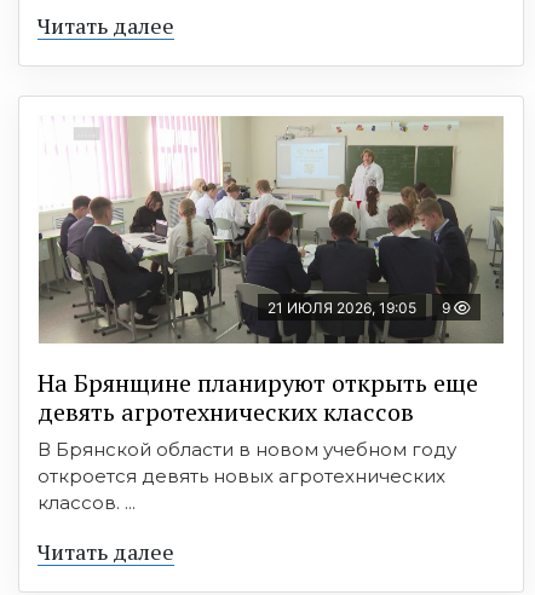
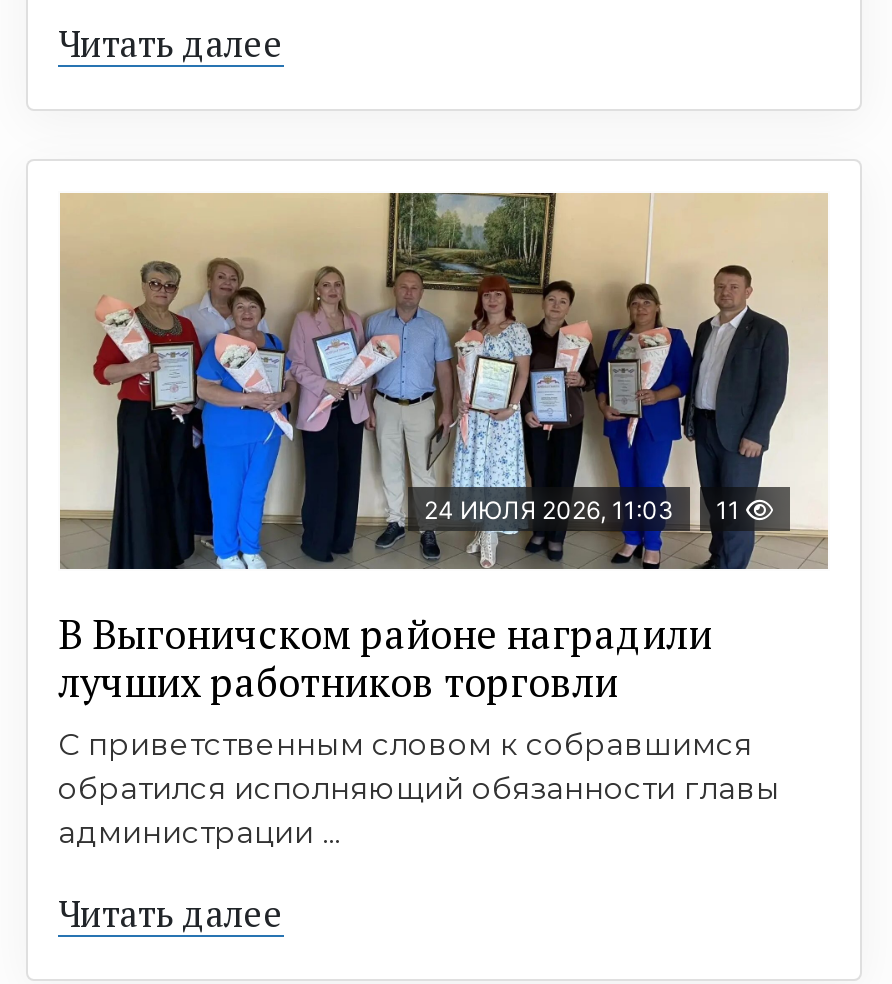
[38,116,505,345] [image] | 21 ИЮЛЯ 2026, 19:05 | 9 -> [58,191,828,571] [image] | 24 ИЮЛЯ 2026, 11:03 | 11
[38,366,478,513] На Брянщине планируют открыть еще | девять агротехнических классов | В Брянской области в новом учебном году | откроется девять новых агротехнических | классов. ... -> [58,606,780,850] В Выгоничском районе наградили | лучших работников торговли | С приветственным словом к собравшимся | обратился исполняющий обязанности главы | администрации ...

